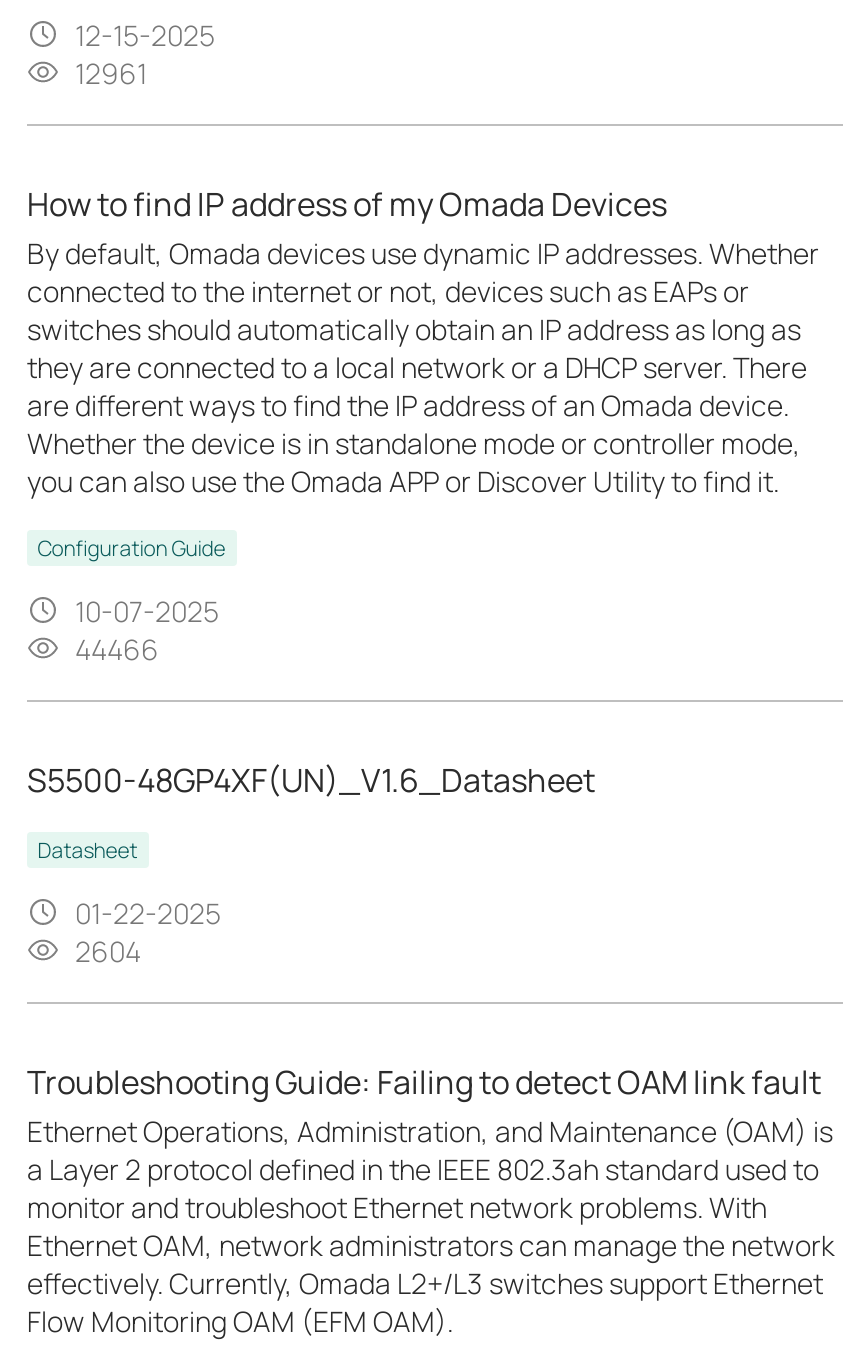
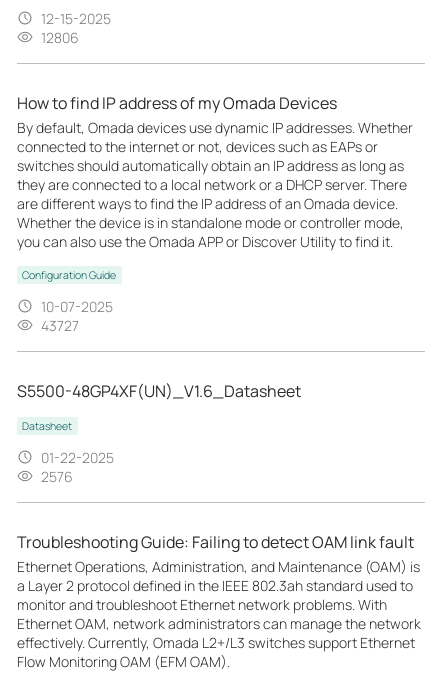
[75,54,147,92] 12961 -> [41,28,79,47] 12806
[75,630,159,668] 44466 -> [41,316,79,335] 43727
[75,932,141,970] 2604 -> [41,467,73,486] 2576

